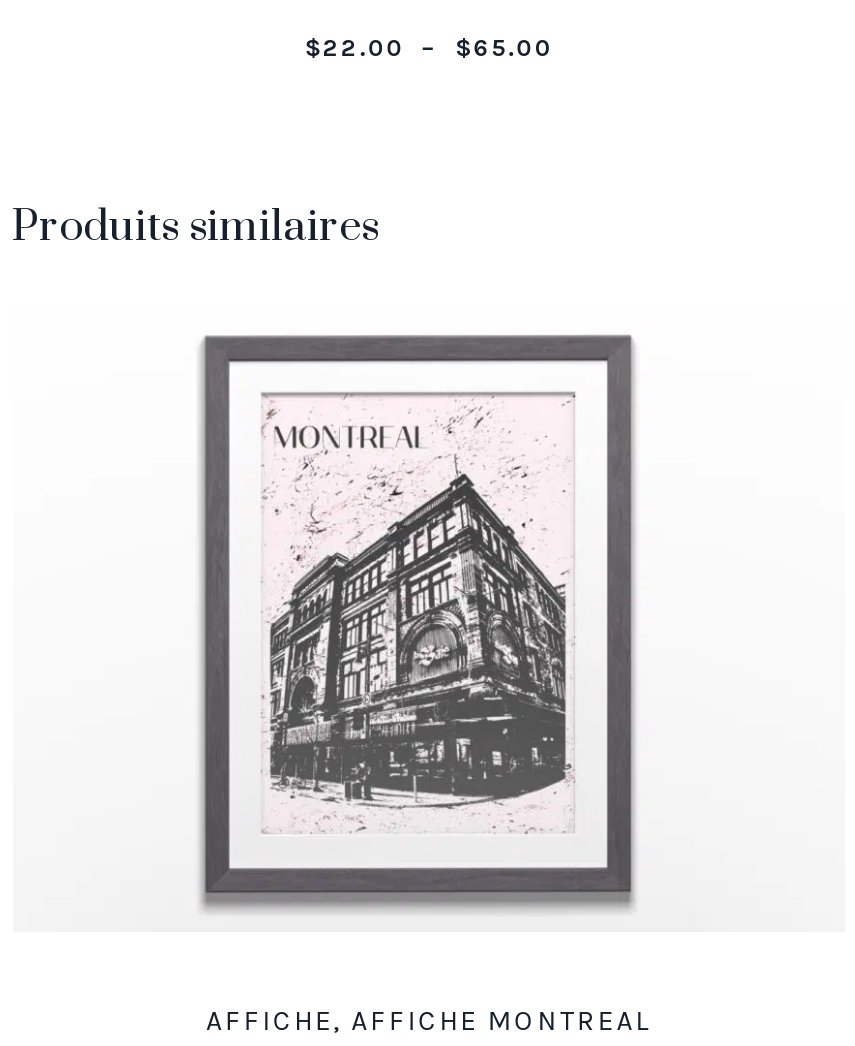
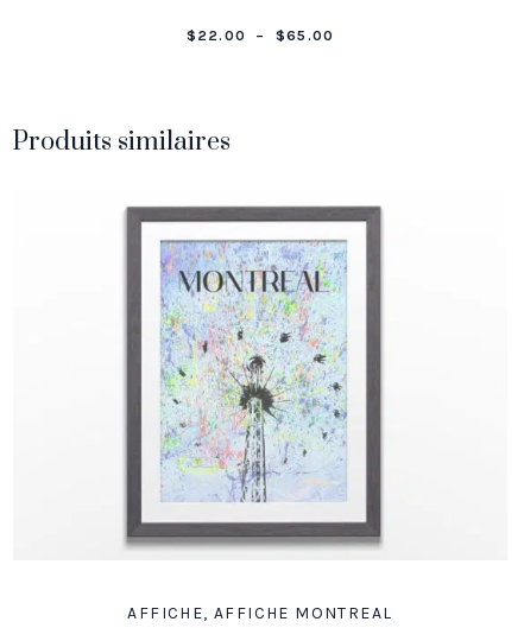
[261,395,575,835] [image] -> [159,241,348,503] [image]

